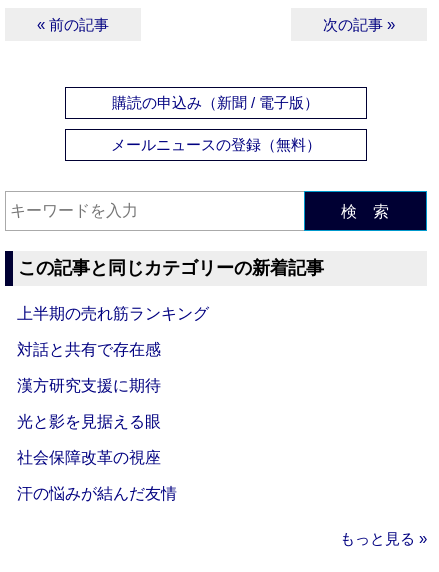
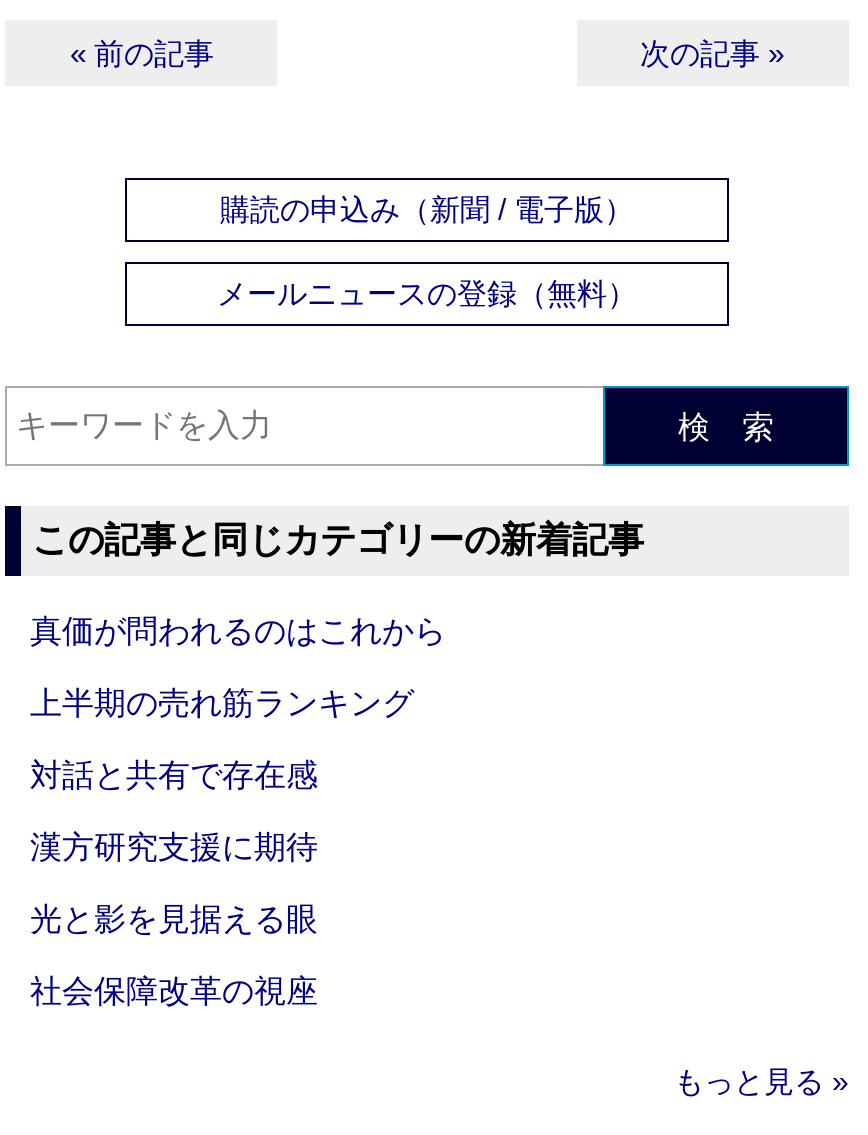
none -> [30,615,446,649] 真価が問われるのはこれから
moved [17,305,209,466] -> [30,687,414,1009]: 上半期の売れ筋ランキング | 対話と共有で存在感 | 漢方研究支援に期待 | 光と影を見据える眼 | 社会保障改革の視座
[17,485,177,502] 汗の悩みが結んだ友情 -> none

